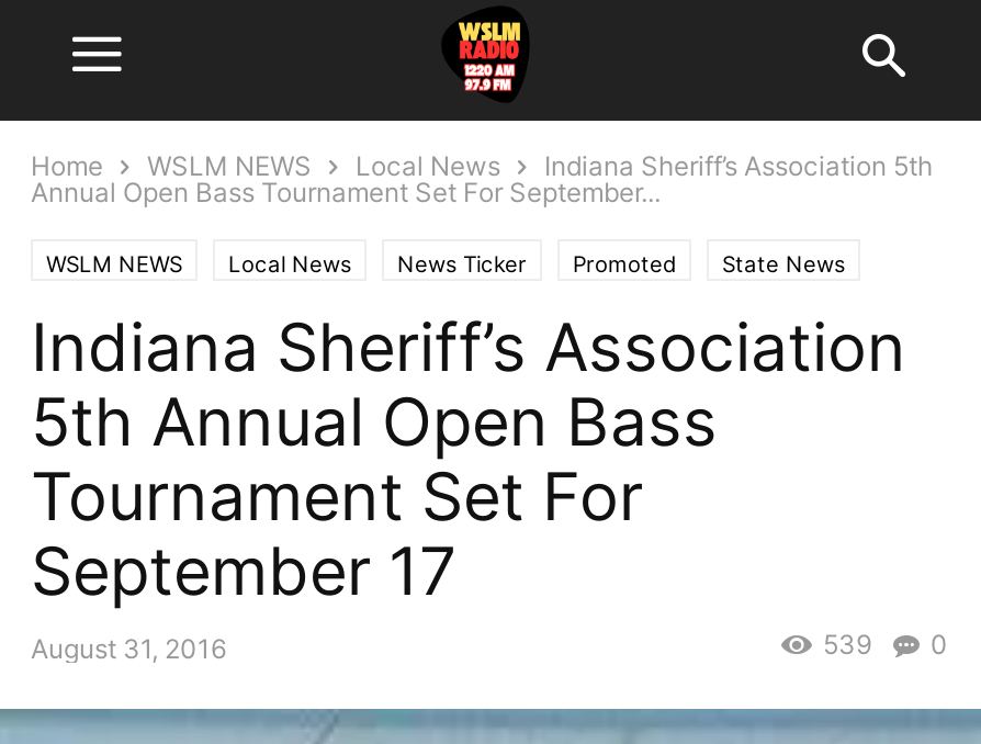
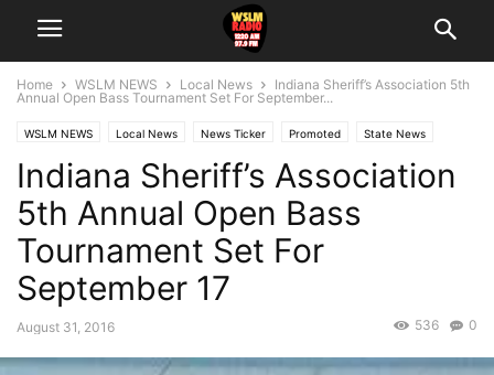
[823,628,948,661] 539 0 -> [415,317,477,333] 536 0

